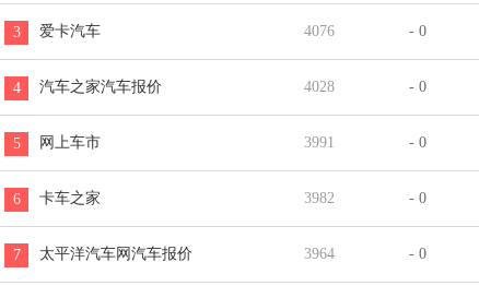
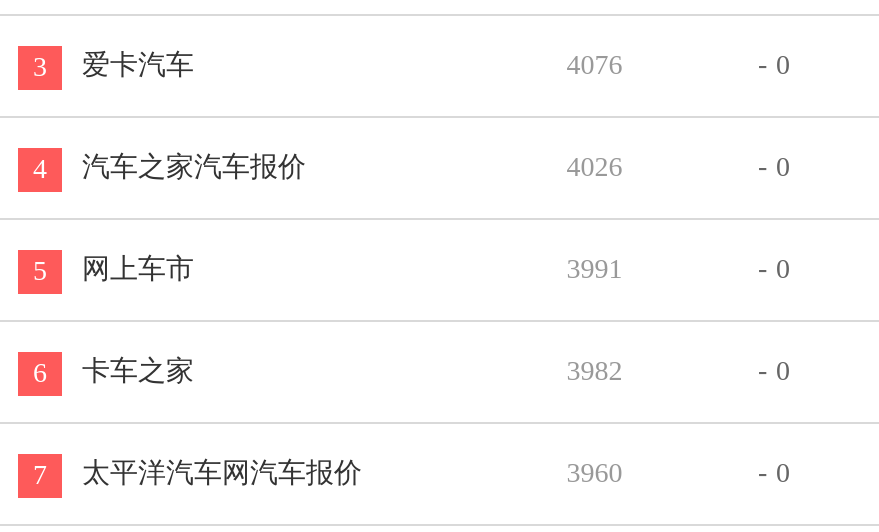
[304,78,335,95] 4028 -> [566,152,622,182] 4026
[304,245,335,262] 3964 -> [566,458,622,488] 3960

